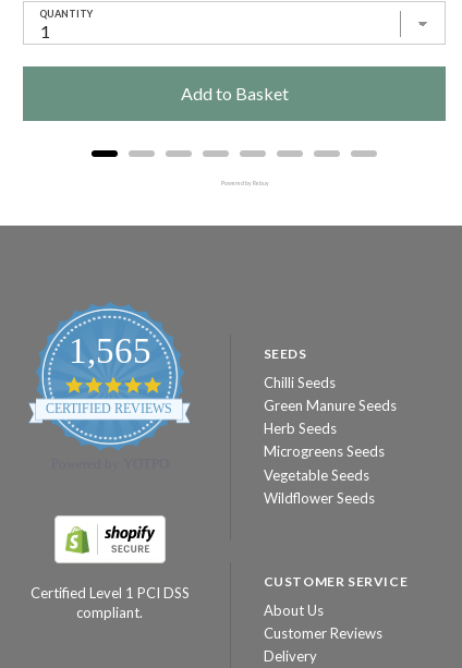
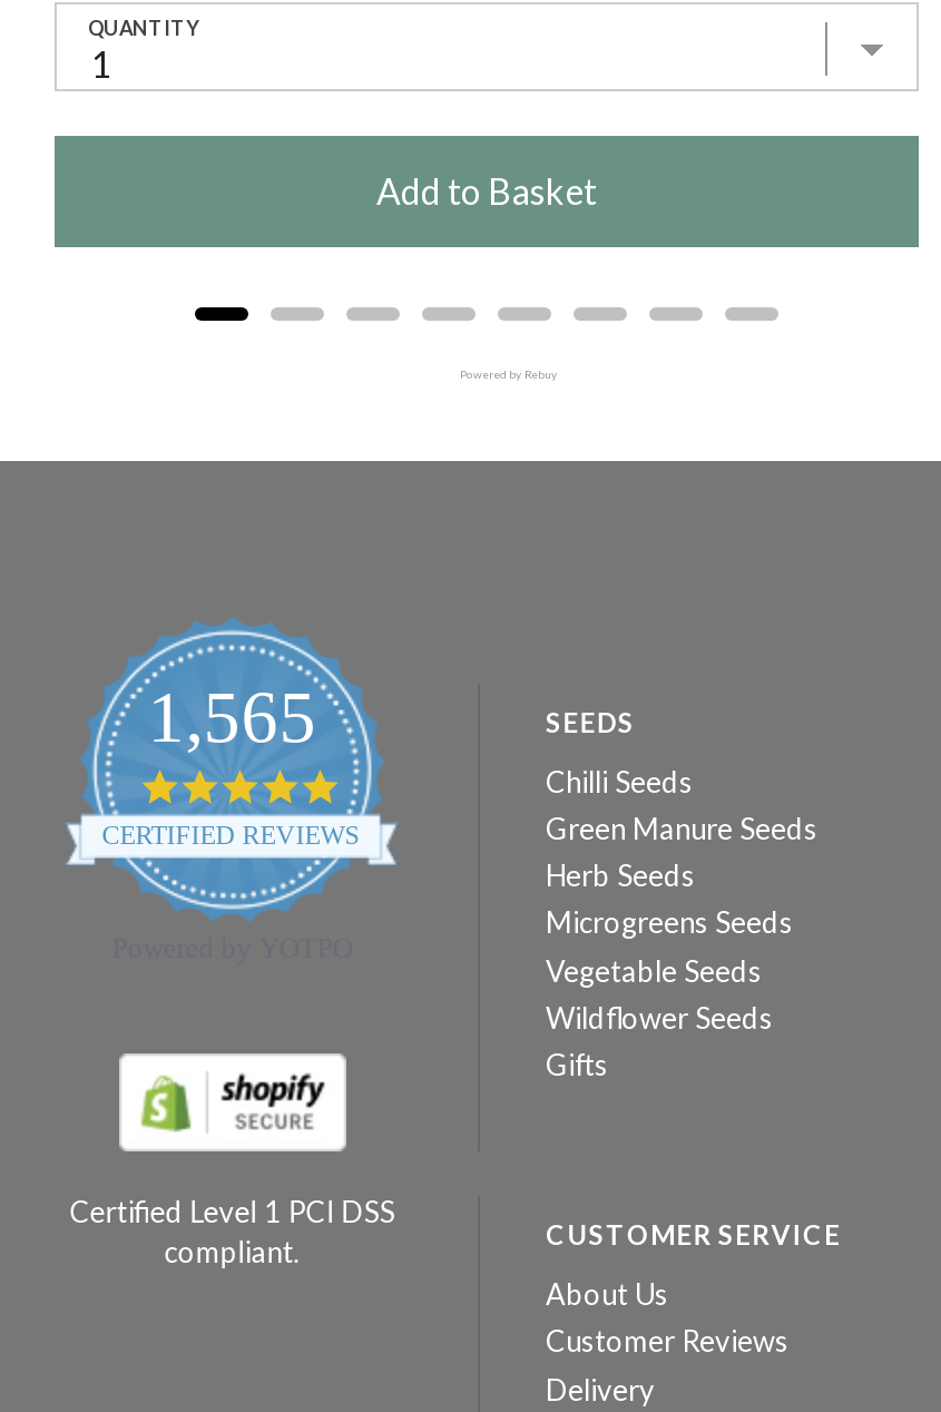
none -> [546,1047,608,1082] Gifts

